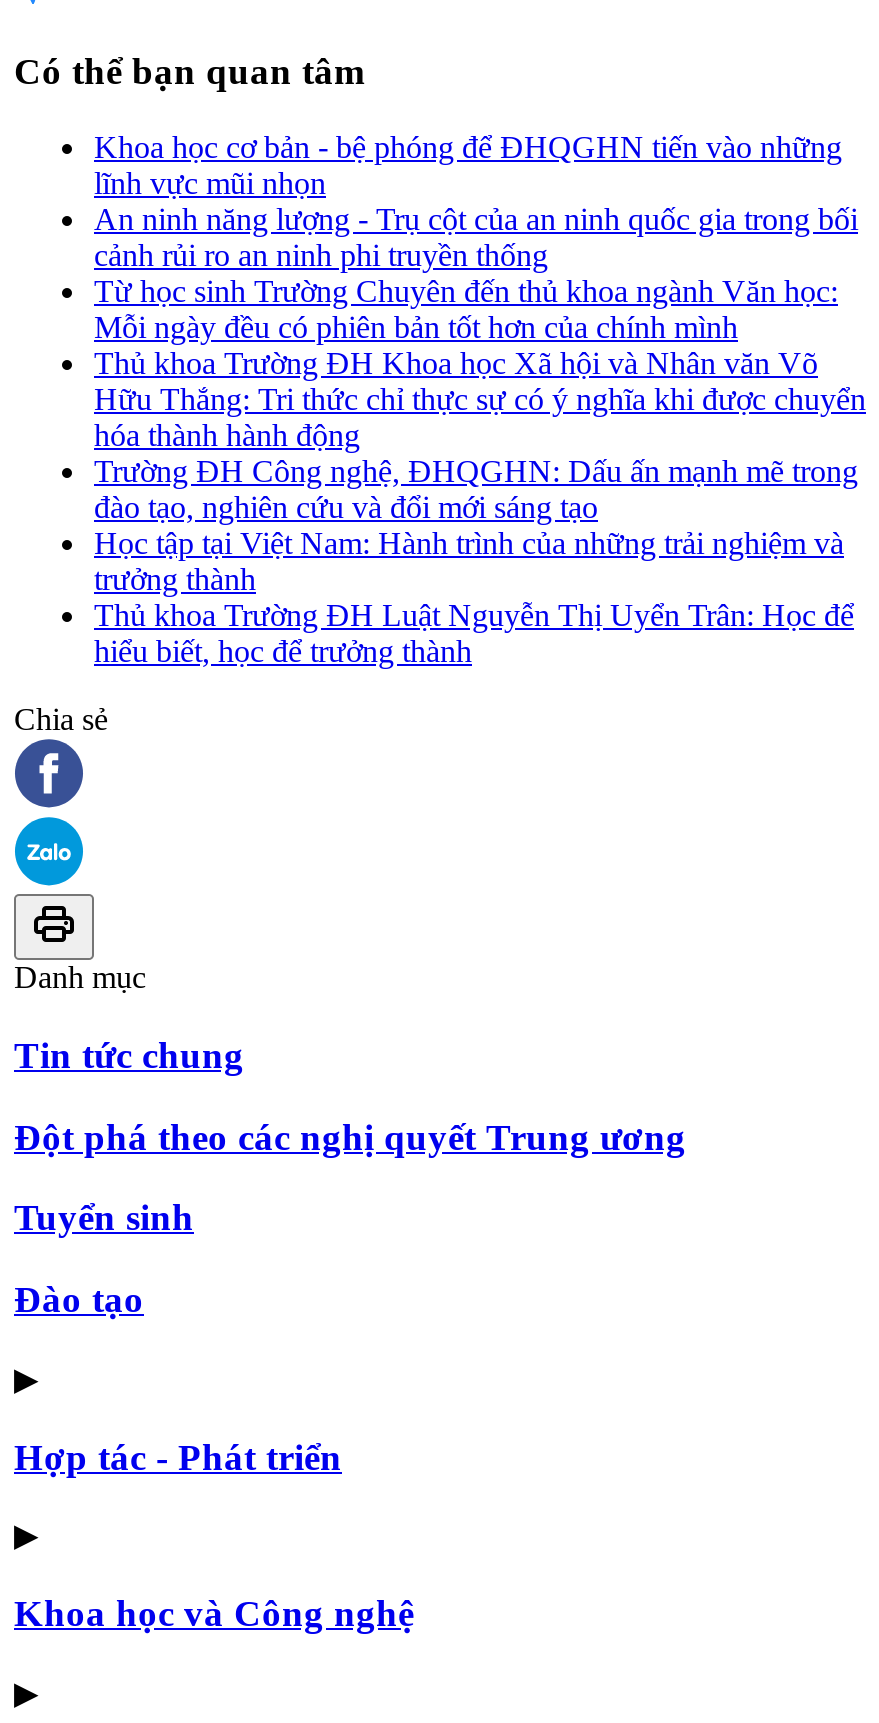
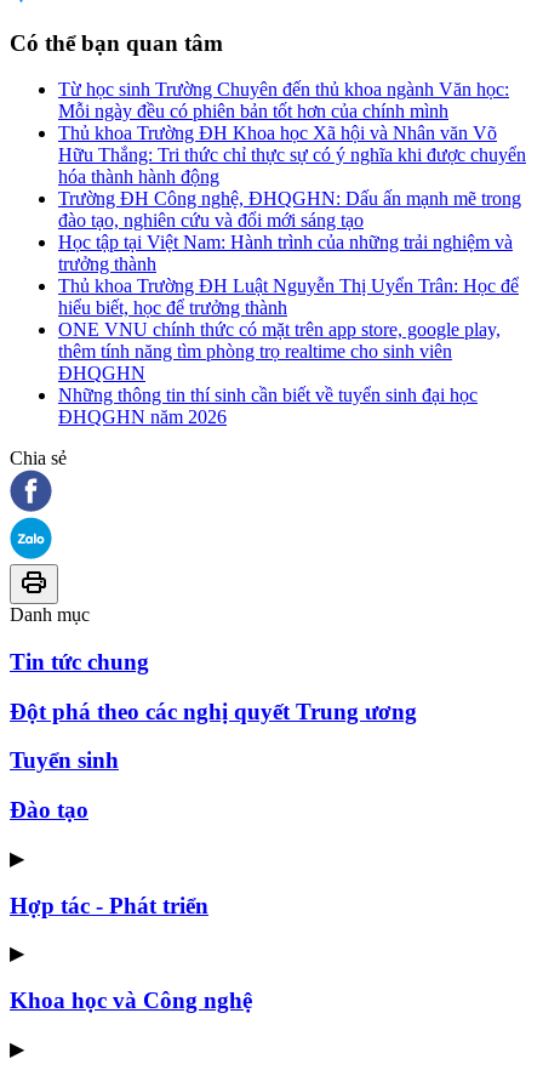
[94,130,858,272] Khoa học cơ bản - bệ phóng để ĐHQGHN tiến vào những | lĩnh vực mũi nhọn | An ninh năng lượng - Trụ cột của an ninh quốc gia trong bối | cảnh rủi ro an ninh phi truyền thống -> none
moved [94,274,866,668] -> [58,79,526,318]: Từ học sinh Trường Chuyên đến thủ khoa ngành Văn học: | Mỗi ngày đều có phiên bản tốt hơn của chính mình | Thủ khoa Trường ĐH Khoa học Xã hội và Nhân văn Võ | ... | Thủ khoa Trường ĐH Luật Nguyễn Thị Uyển Trân: Học để | hiểu biết, học để trưởng thành
none -> [58,319,501,427] ONE VNU chính thức có mặt trên app store, google play, | thêm tính năng tìm phòng trọ realtime cho sinh viên | ĐHQGHN | Những thông tin thí sinh cần biết về tuyển sinh đại học | ĐHQGHN năm 2026

